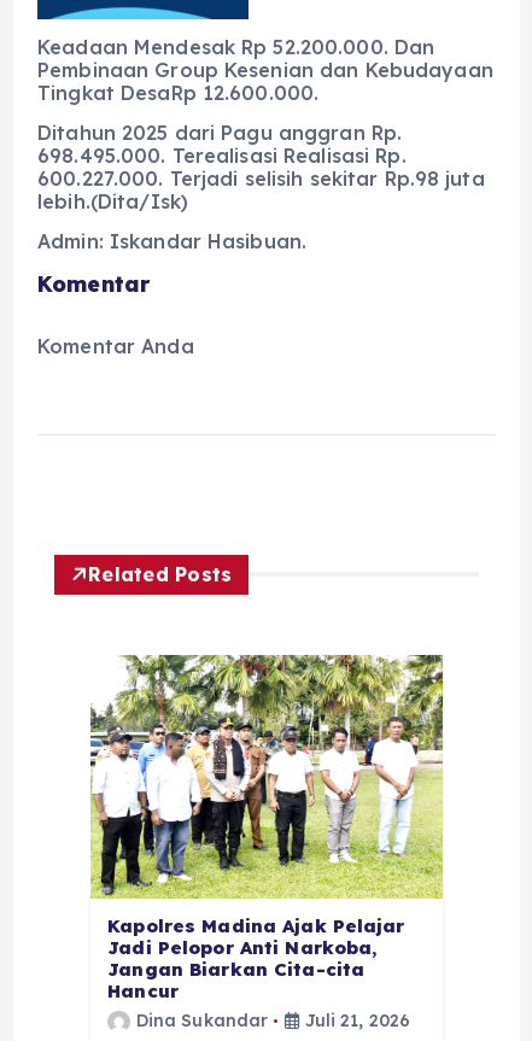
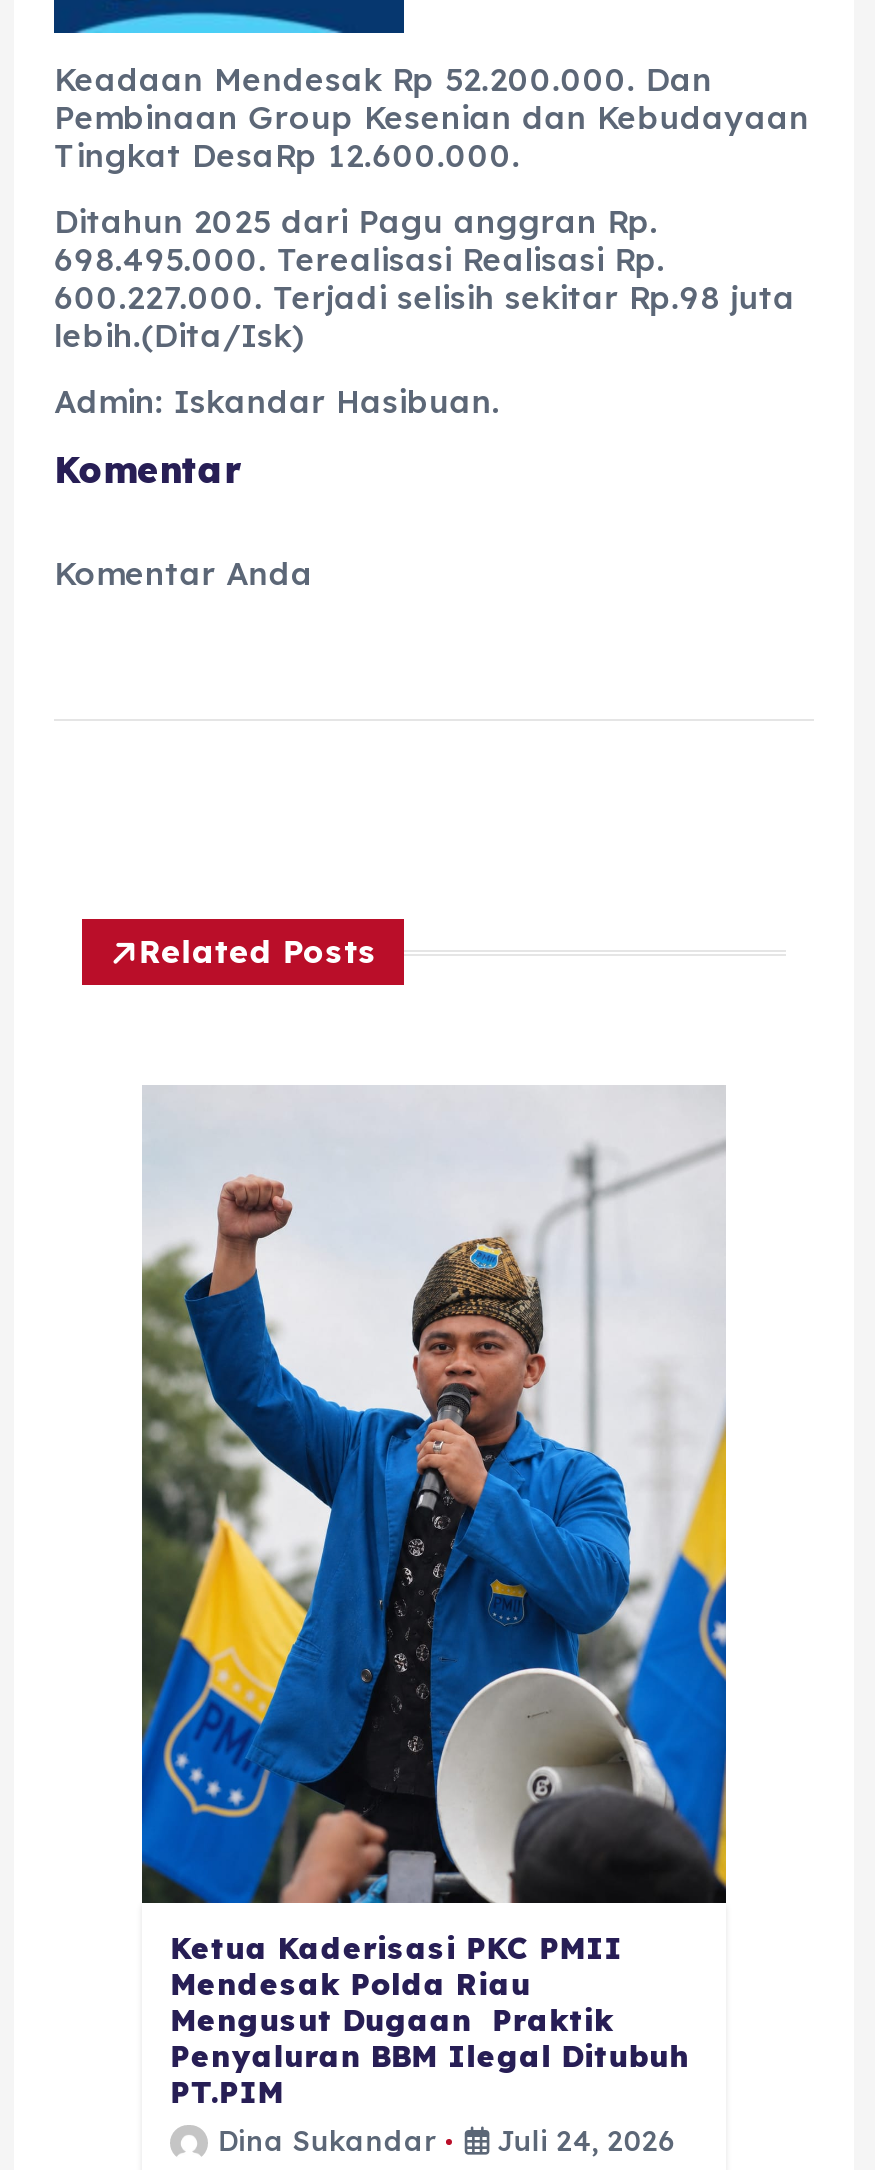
[89,654,444,1002] [image] | Kapolres Madina Ajak Pelajar | Jadi Pelopor Anti Narkoba, | Jangan Biarkan Cita-cita | Hancur -> [140,1086,728,2111] [image] | Ketua Kaderisasi PKC PMII | Mendesak Polda Riau | Mengusut Dugaan Praktik | Penyaluran BBM Ilegal Ditubuh | PT.PIM
[136,1010,410,1031] Dina Sukandar Juli 21, 2026 -> [217,2123,676,2159] Dina Sukandar Juli 24, 2026

